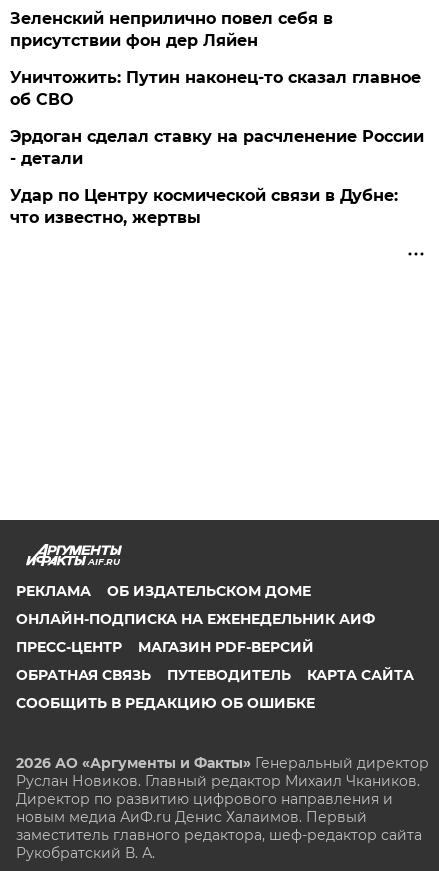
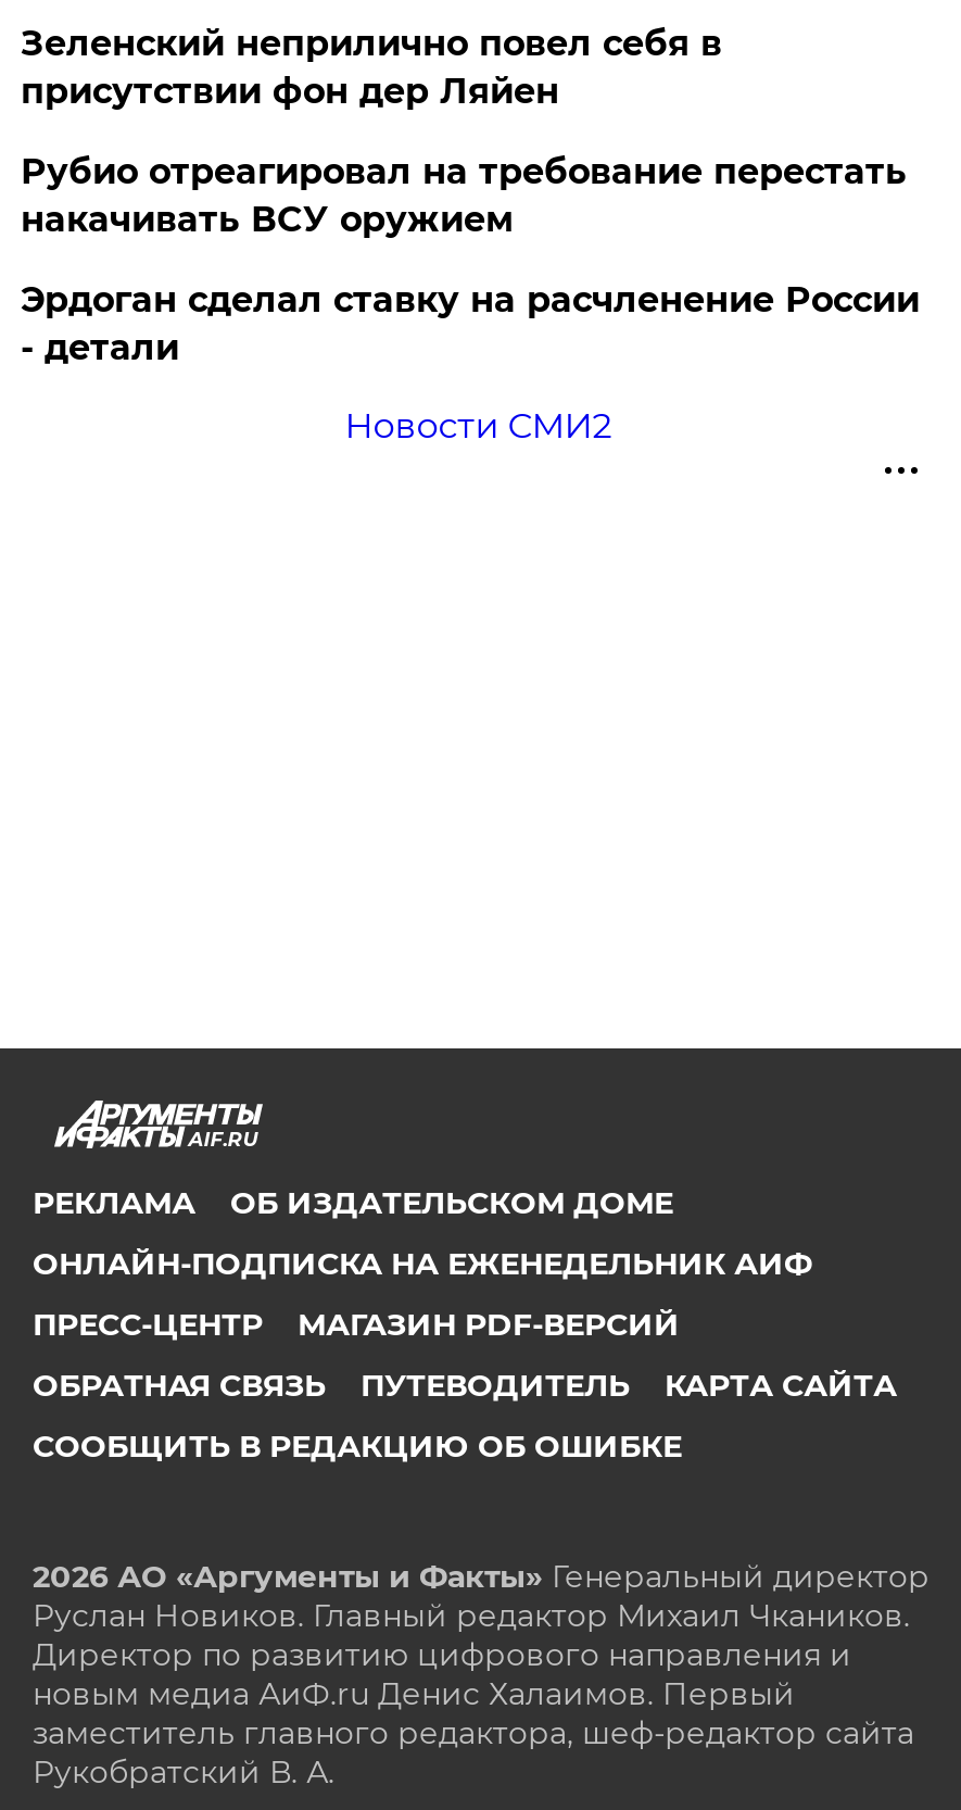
[10,68,421,109] Уничтожить: Путин наконец-то сказал главное | об СВО -> [20,151,906,240] Рубио отреагировал на требование перестать | накачивать ВСУ оружием
[10,186,398,227] Удар по Центру космической связи в Дубне: | что известно, жертвы -> [345,405,612,447] Новости СМИ2

